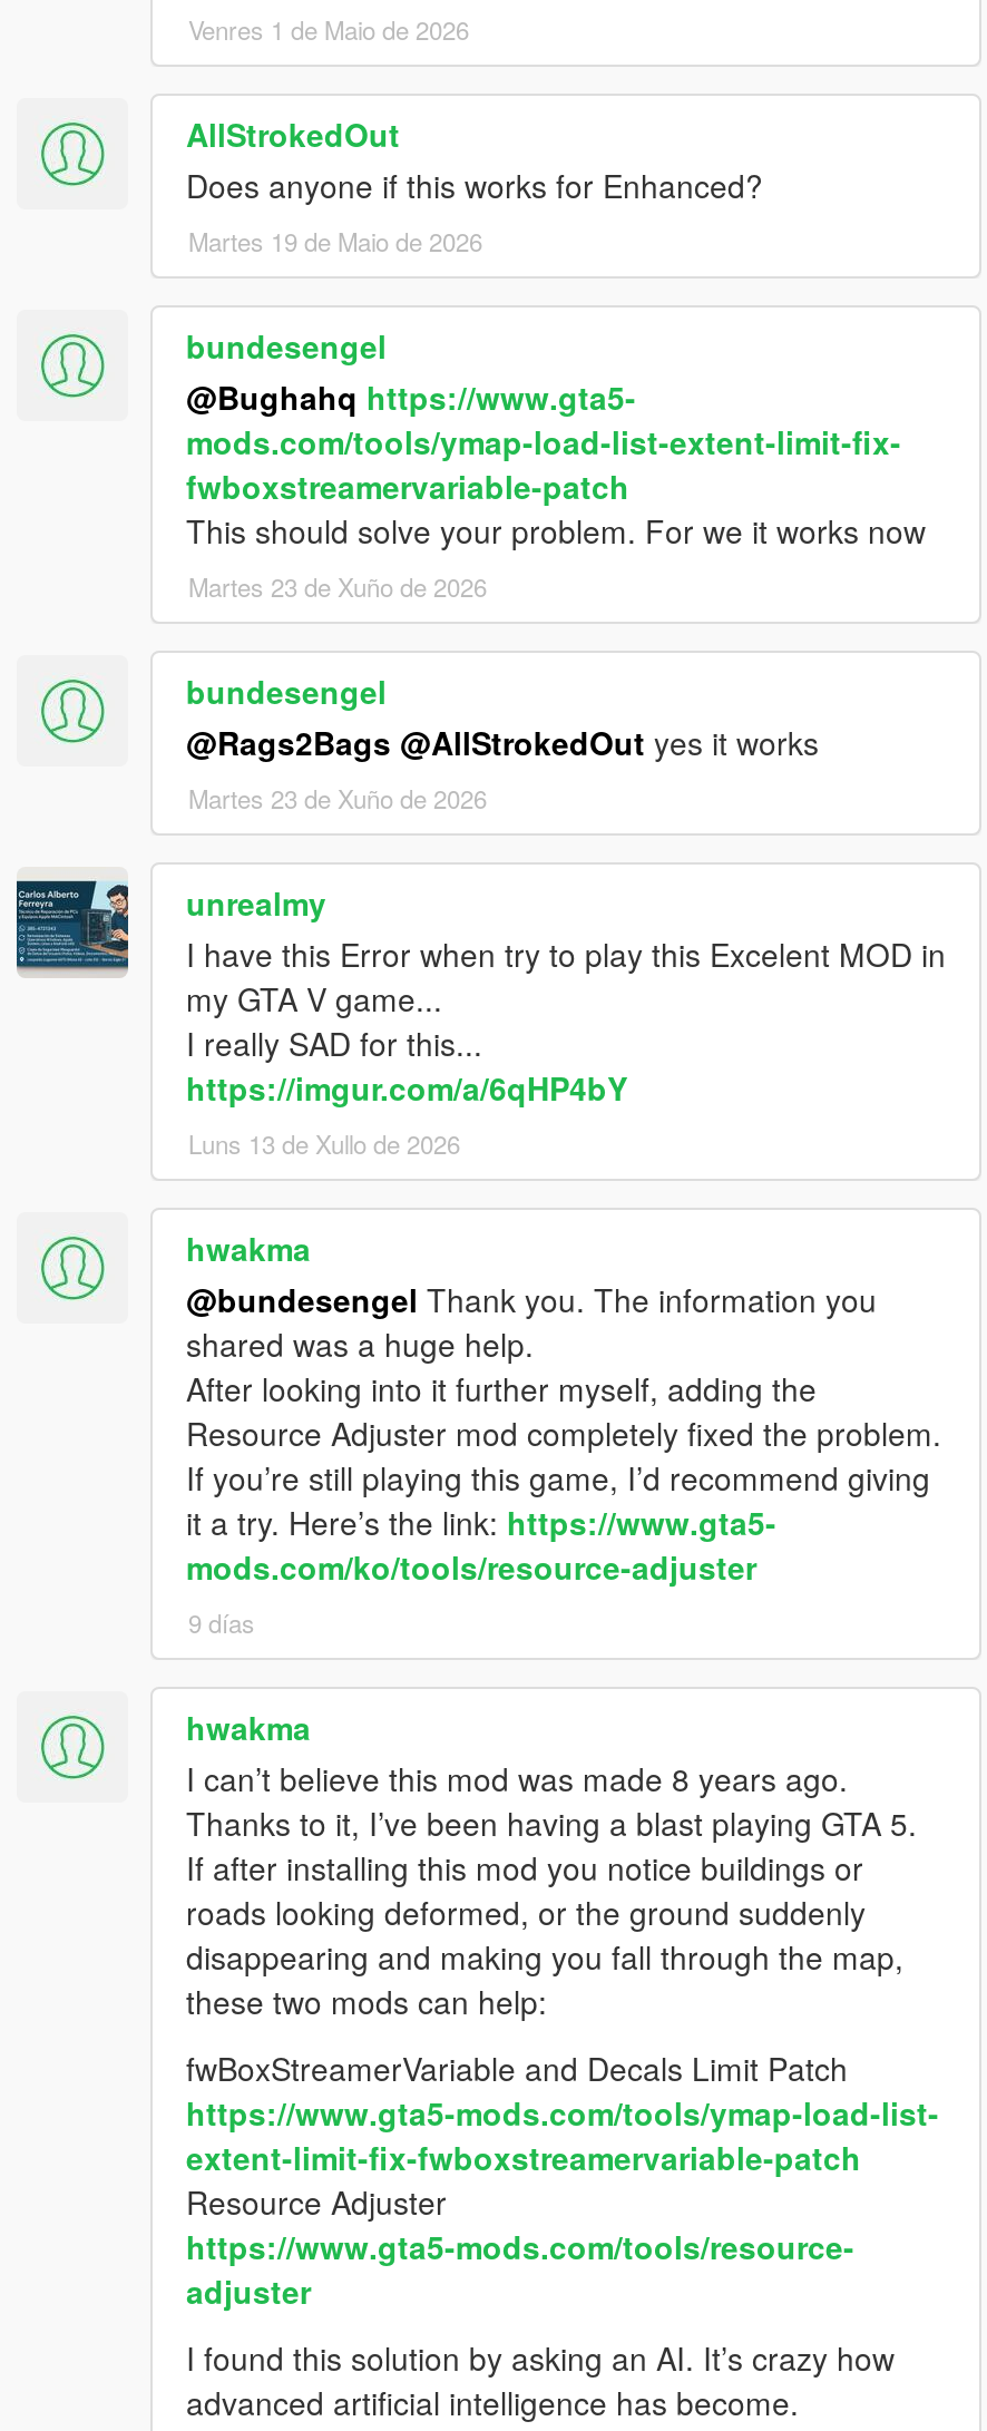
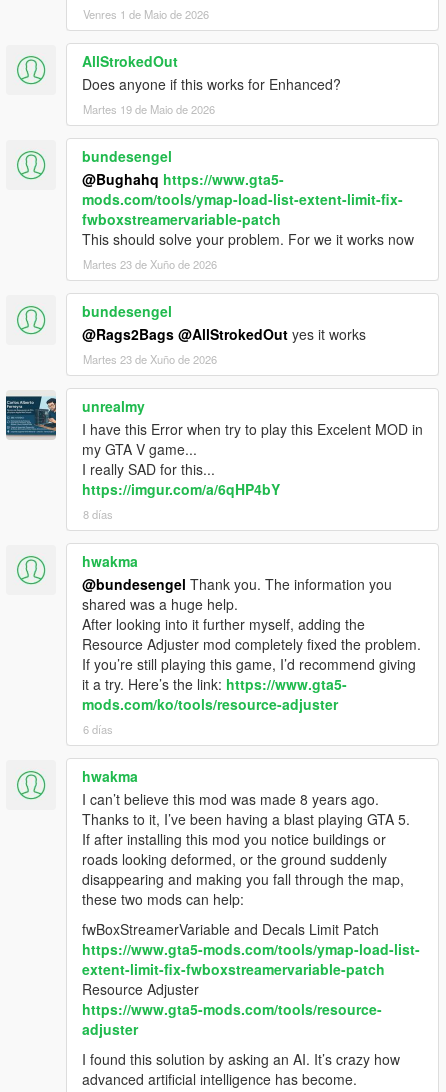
[188,1124,460,1160] Luns 13 de Xullo de 2026 -> [83,505,113,521] 8 días
[188,1603,255,1639] 9 días -> [83,720,113,736] 6 días

